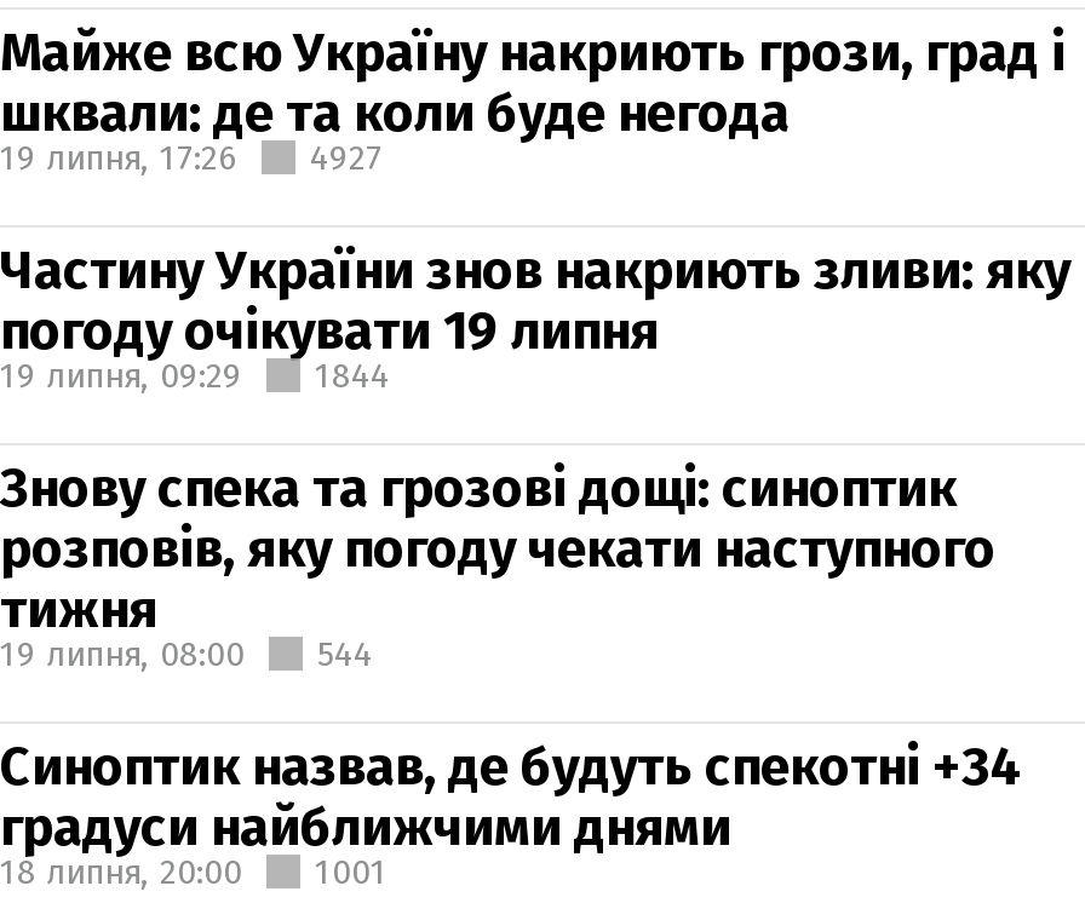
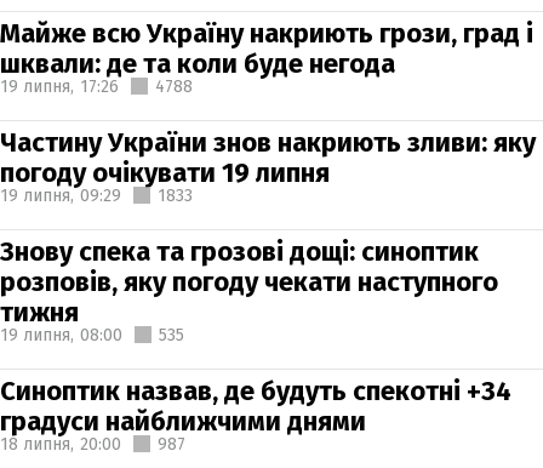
[0,137,383,178] 19 липня, 17:26 4927 -> [0,76,193,96] 19 липня, 17:26 4788
[0,355,390,396] 19 липня, 09:29 1844 -> [0,185,193,206] 19 липня, 09:29 1833
[0,633,373,674] 19 липня, 08:00 544 -> [0,324,184,345] 19 липня, 08:00 535
[0,851,387,892] 18 липня, 20:00 1001 -> [0,433,185,454] 18 липня, 20:00 987

